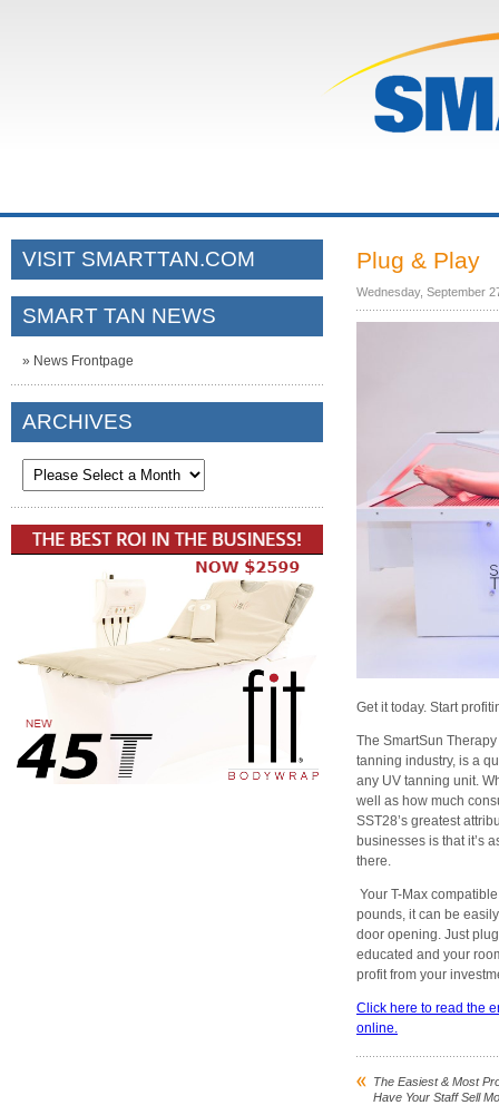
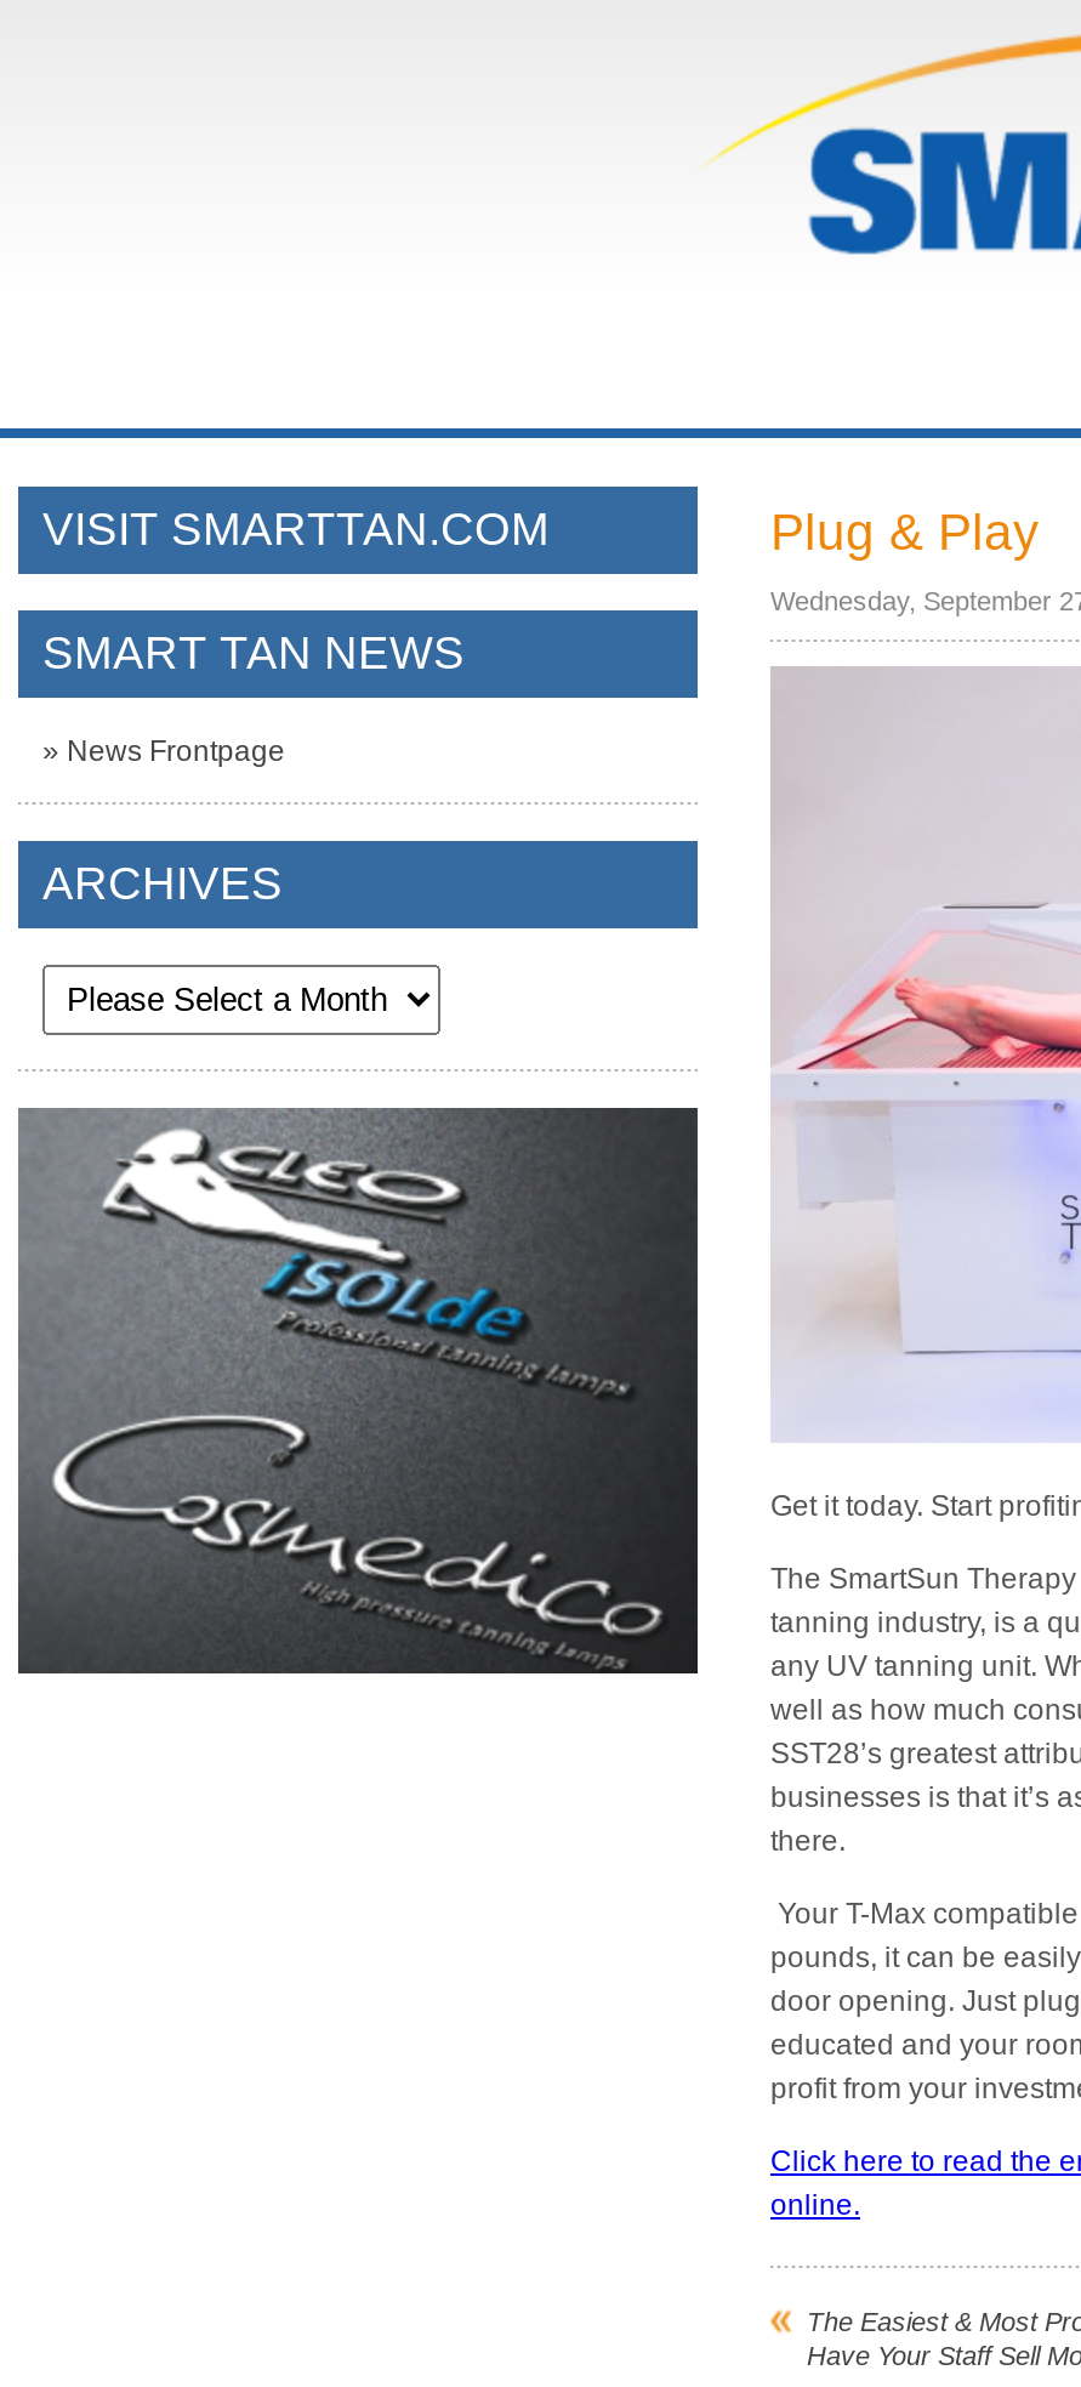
[10,524,324,784] [image] -> [16,1106,700,1676] [image]

